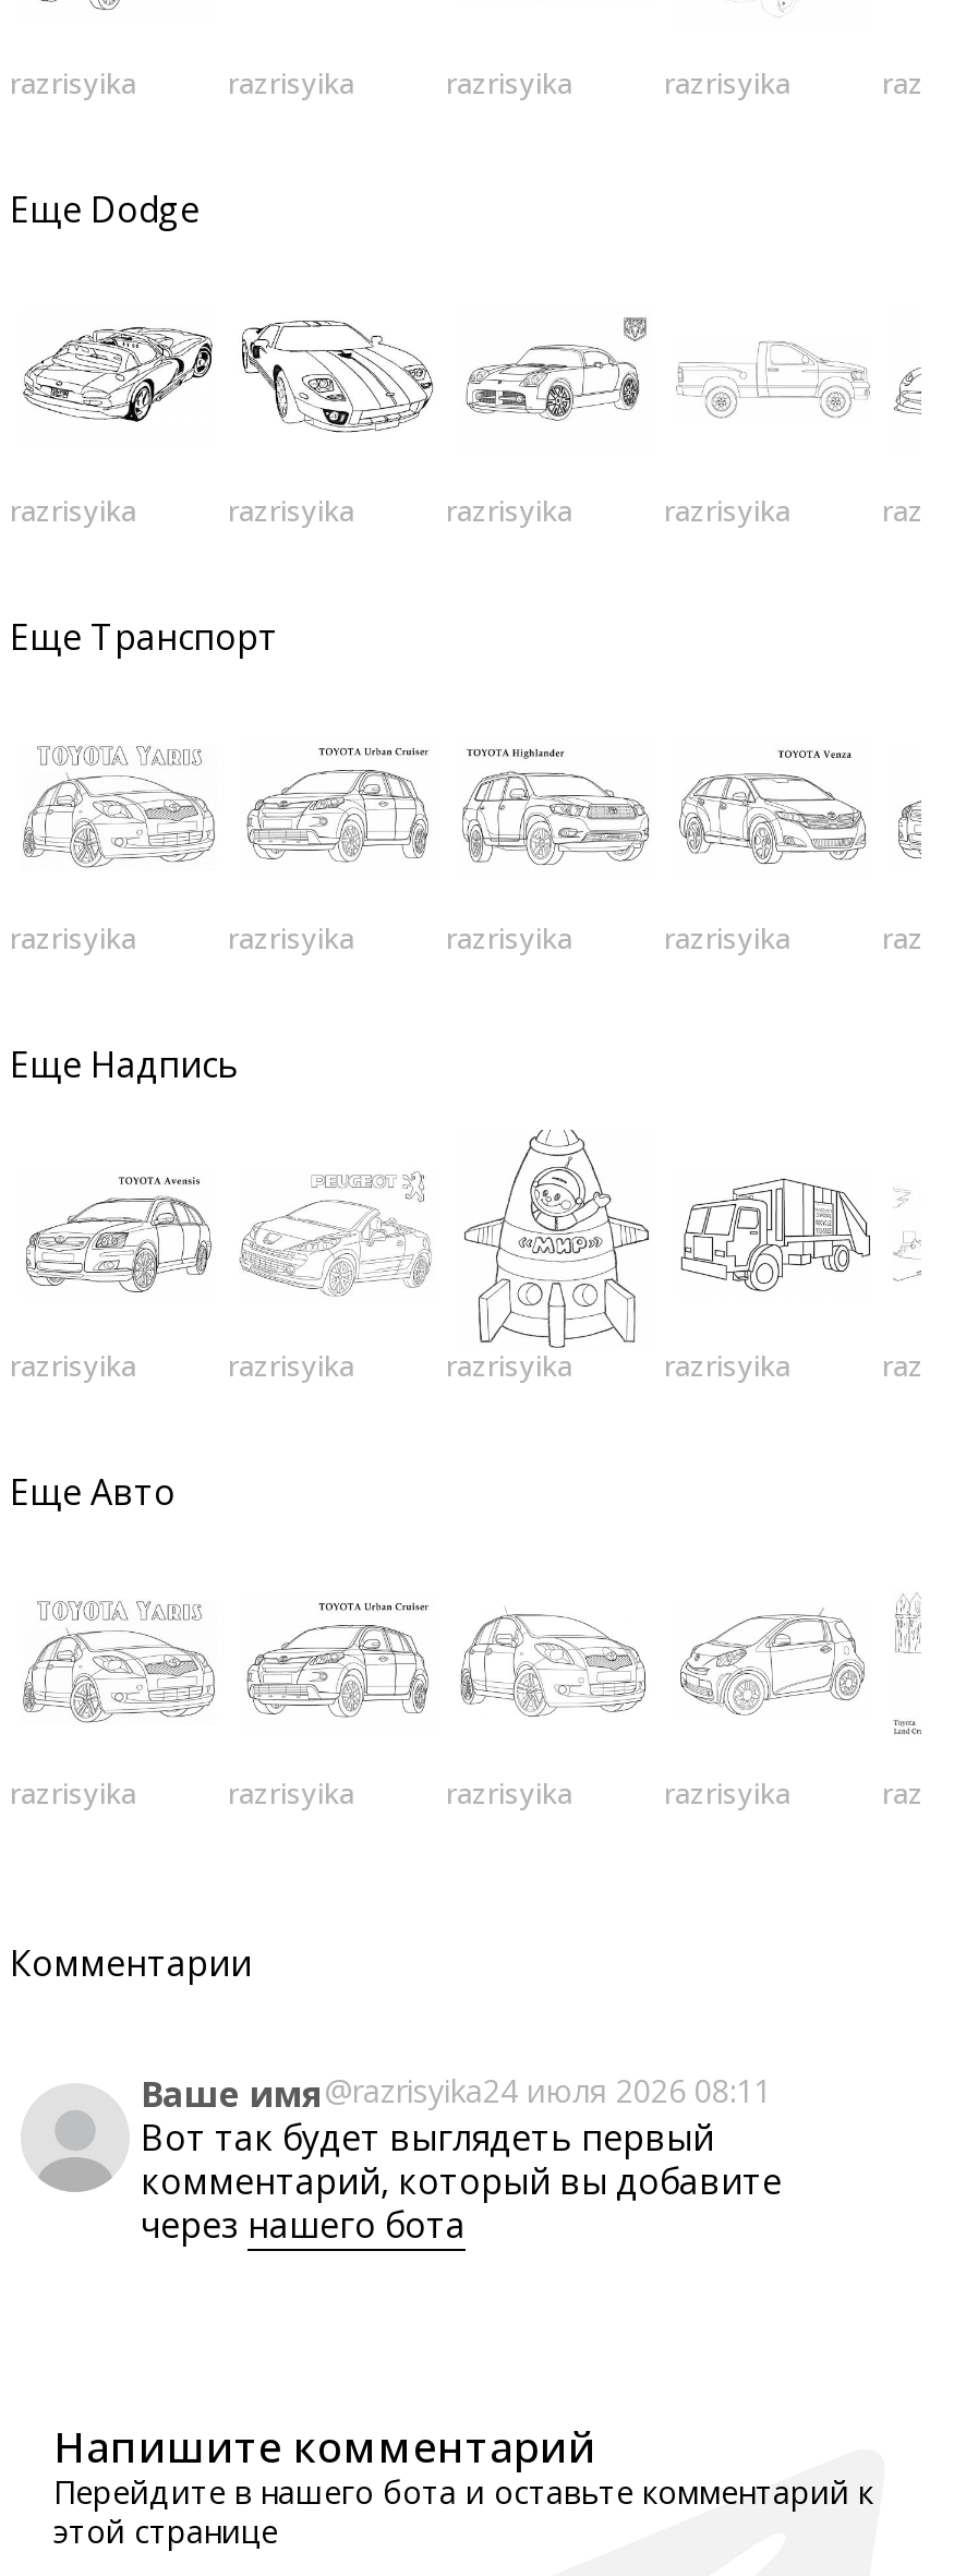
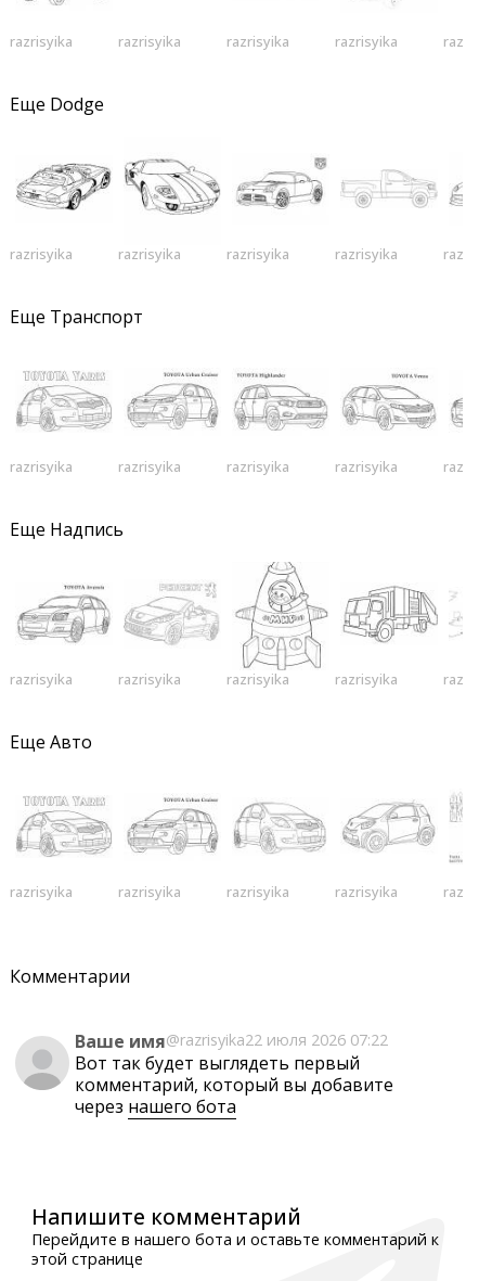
[141,2070,771,2118] Ваше имя@razrisyika24 июля 2026 08:11 -> [75,1029,388,1053] Ваше имя@razrisyika22 июля 2026 07:22

